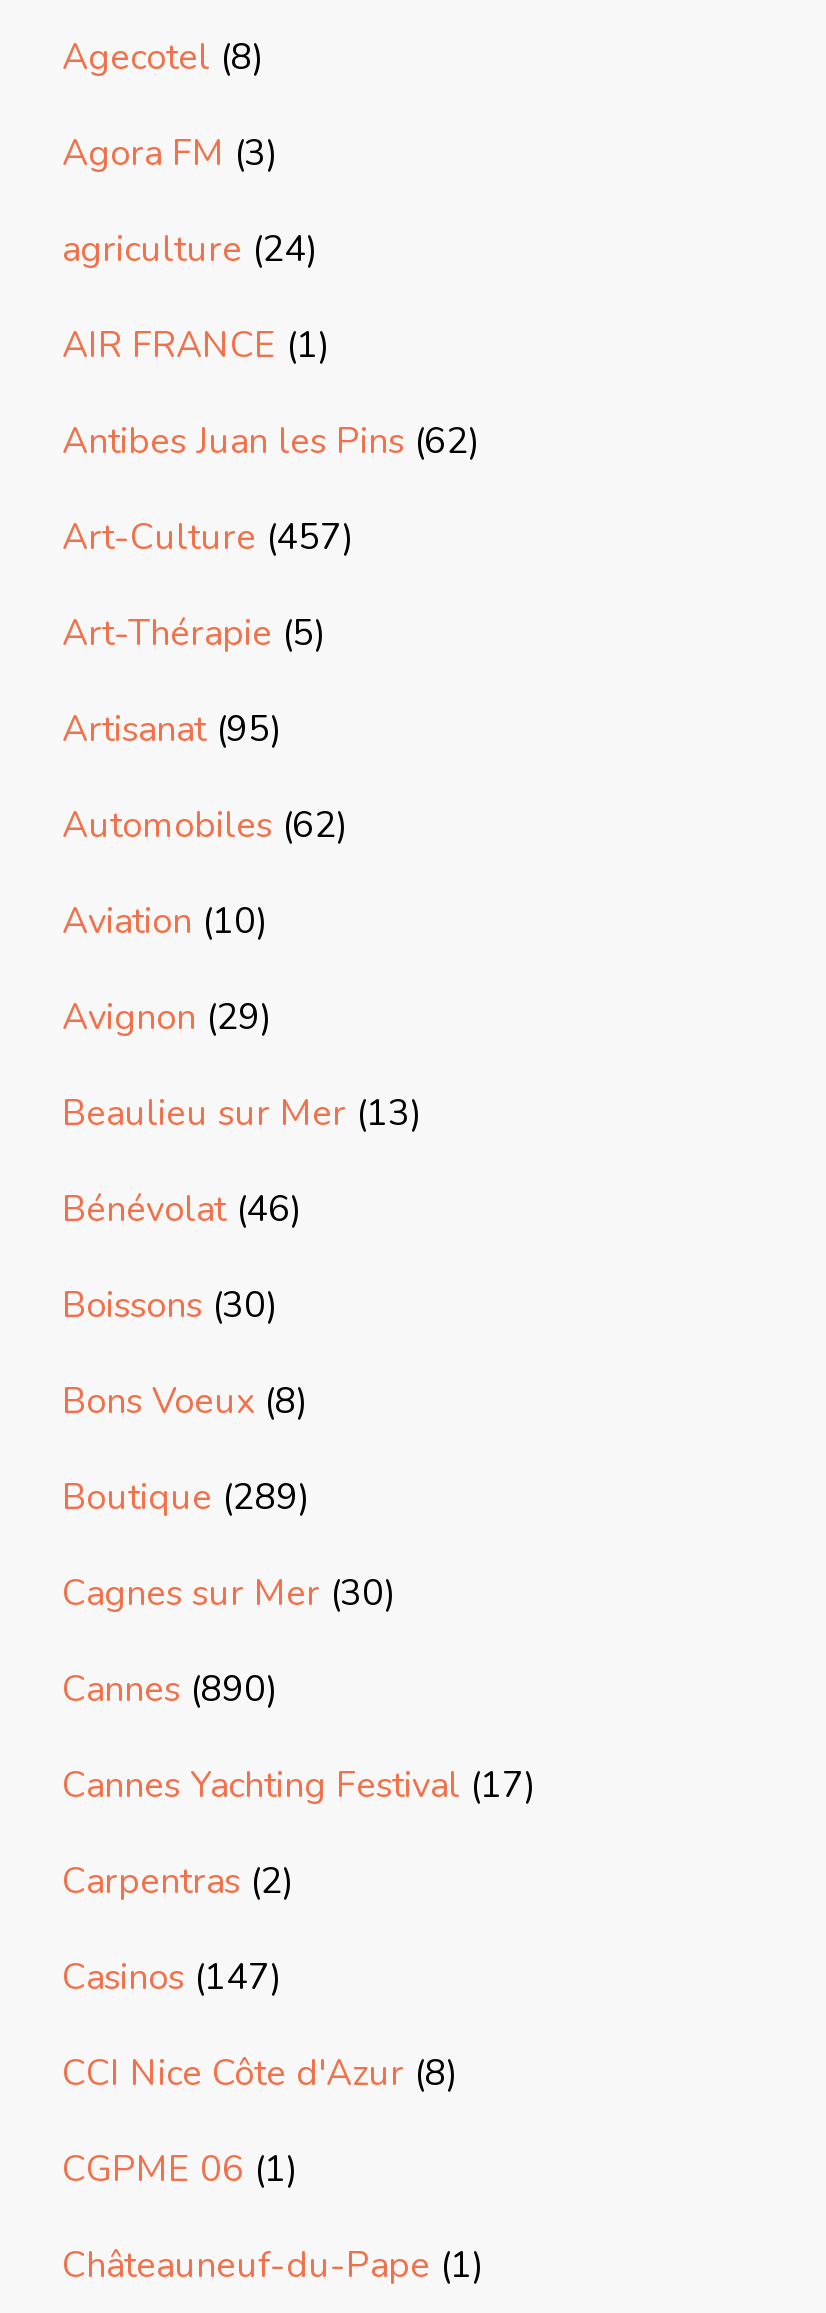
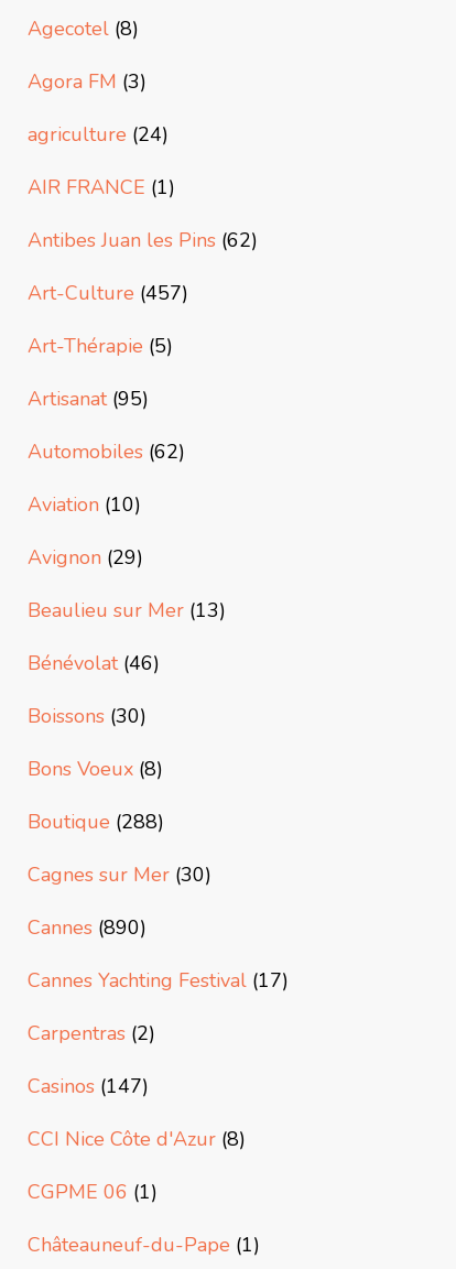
[62,1473,310,1521] Boutique (289) -> [28,808,164,835] Boutique (288)

